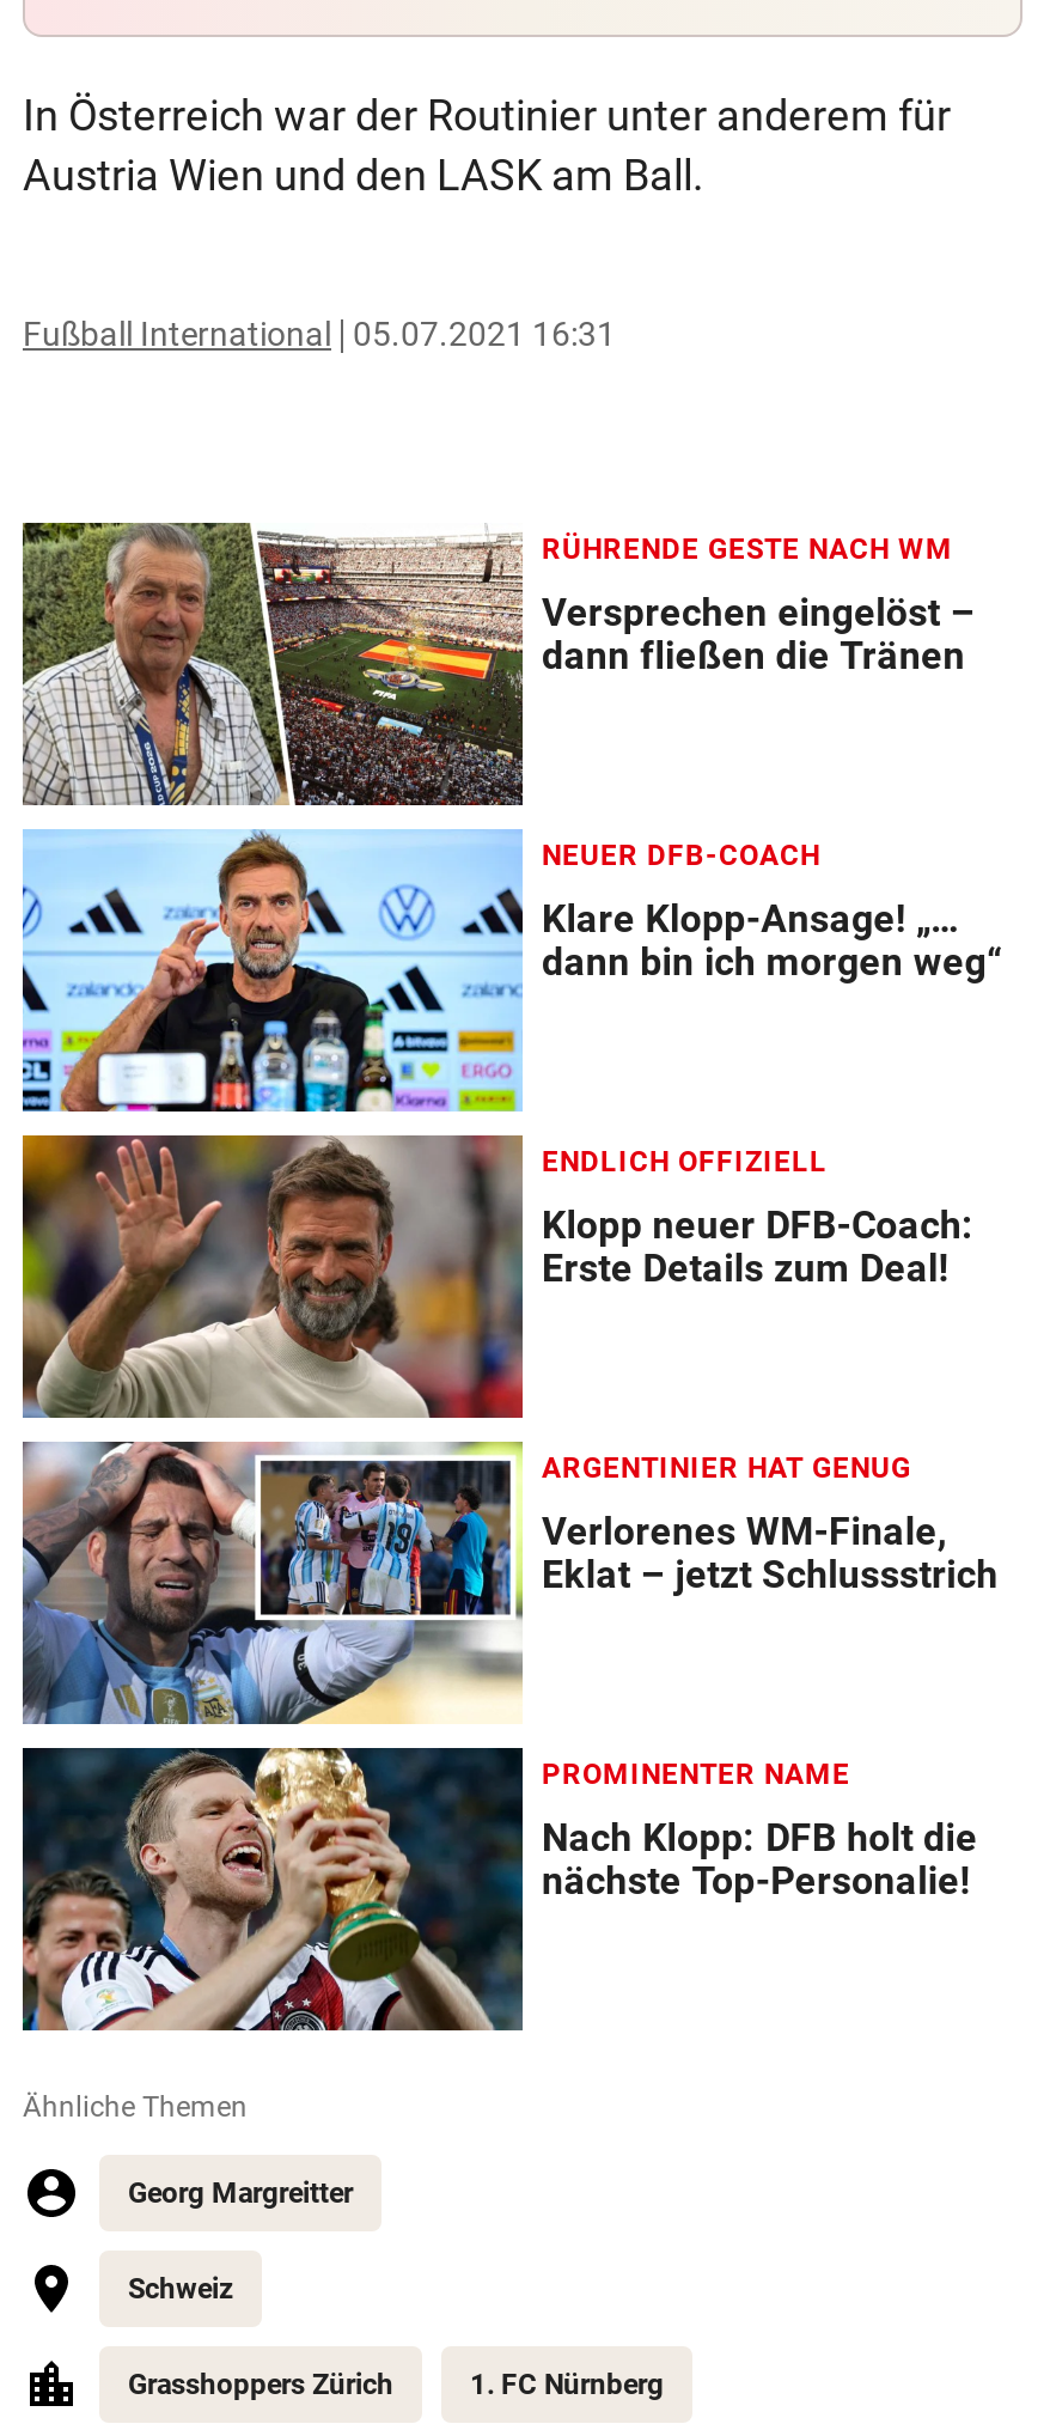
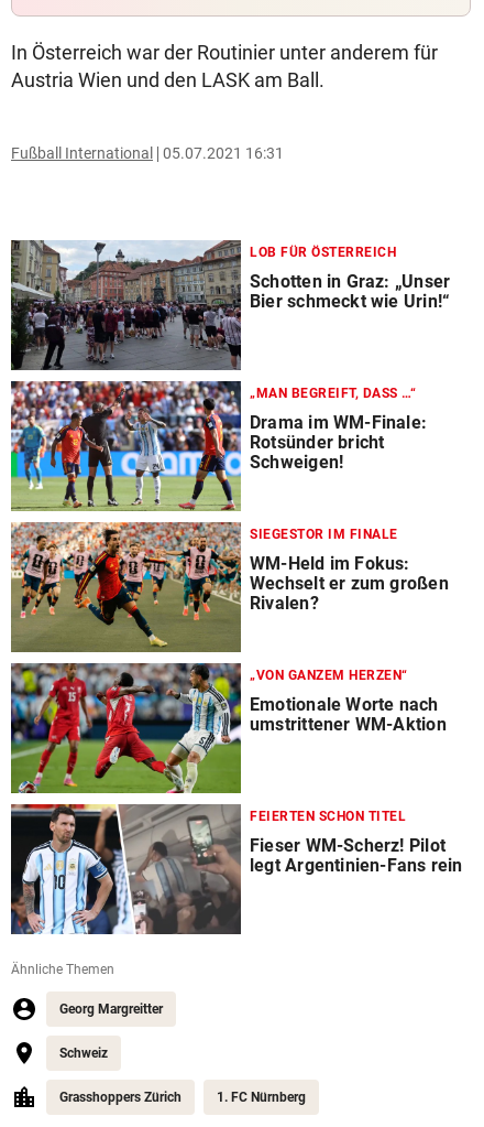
[20,520,953,808] [image] | RÜHRENDE GESTE NACH WM -> [11,239,396,371] [image] | LOB FÜR ÖSTERREICH
[542,590,975,678] Versprechen eingelöst – | dann fließen die Tränen -> [250,271,450,312] Schotten in Graz: „Unser | Bier schmeckt wie Urin!“
[20,829,820,1114] [image] | NEUER DFB-COACH -> [10,380,416,512] [image] | „MAN BEGREIFT, DASS …“
[542,896,1004,985] Klare Klopp-Ansage! „… | dann bin ich morgen weg“ -> [250,412,427,473] Drama im WM-Finale: | Rotsünder bricht | Schweigen!
[20,1133,828,1420] [image] | ENDLICH OFFIZIELL -> [10,521,398,653] [image] | SIEGESTOR IM FINALE
[542,1203,974,1291] Klopp neuer DFB-Coach: | Erste Details zum Deal! -> [250,553,449,614] WM-Held im Fokus: | Wechselt er zum großen | Rivalen?
[20,1439,911,1726] [image] | ARGENTINIER HAT GENUG -> [10,662,408,794] [image] | „VON GANZEM HERZEN“
[542,1509,998,1598] Verlorenes WM-Finale, | Eklat – jetzt Schlussstrich -> [250,694,446,735] Emotionale Worte nach | umstrittener WM-Aktion
[20,1746,850,2033] [image] | PROMINENTER NAME -> [10,803,406,935] [image] | FEIERTEN SCHON TITEL
[542,1816,978,1905] Nach Klopp: DFB holt die | nächste Top-Personalie! -> [250,836,463,876] Fieser WM-Scherz! Pilot | legt Argentinien-Fans rein

